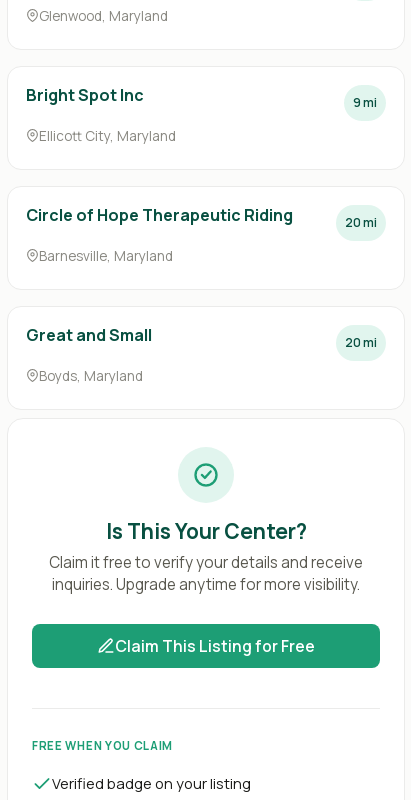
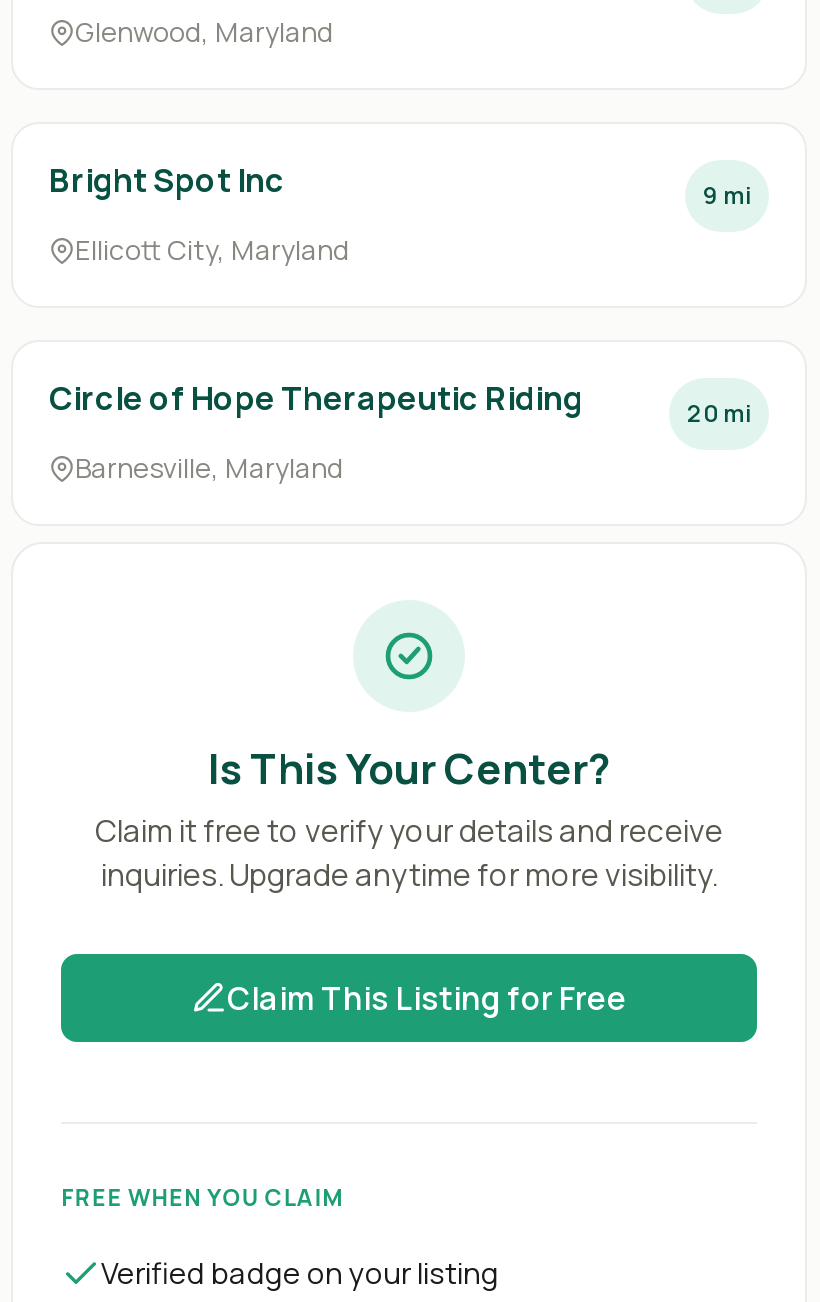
[26,323,377,384] Great and Small | 20 mi | Boyds, Maryland -> none

